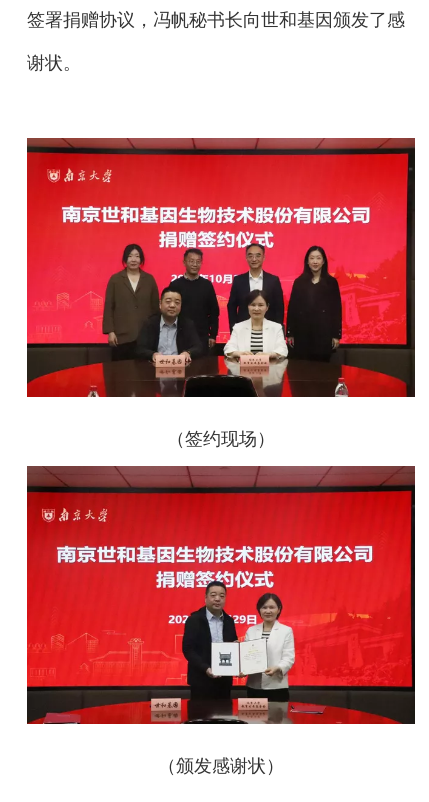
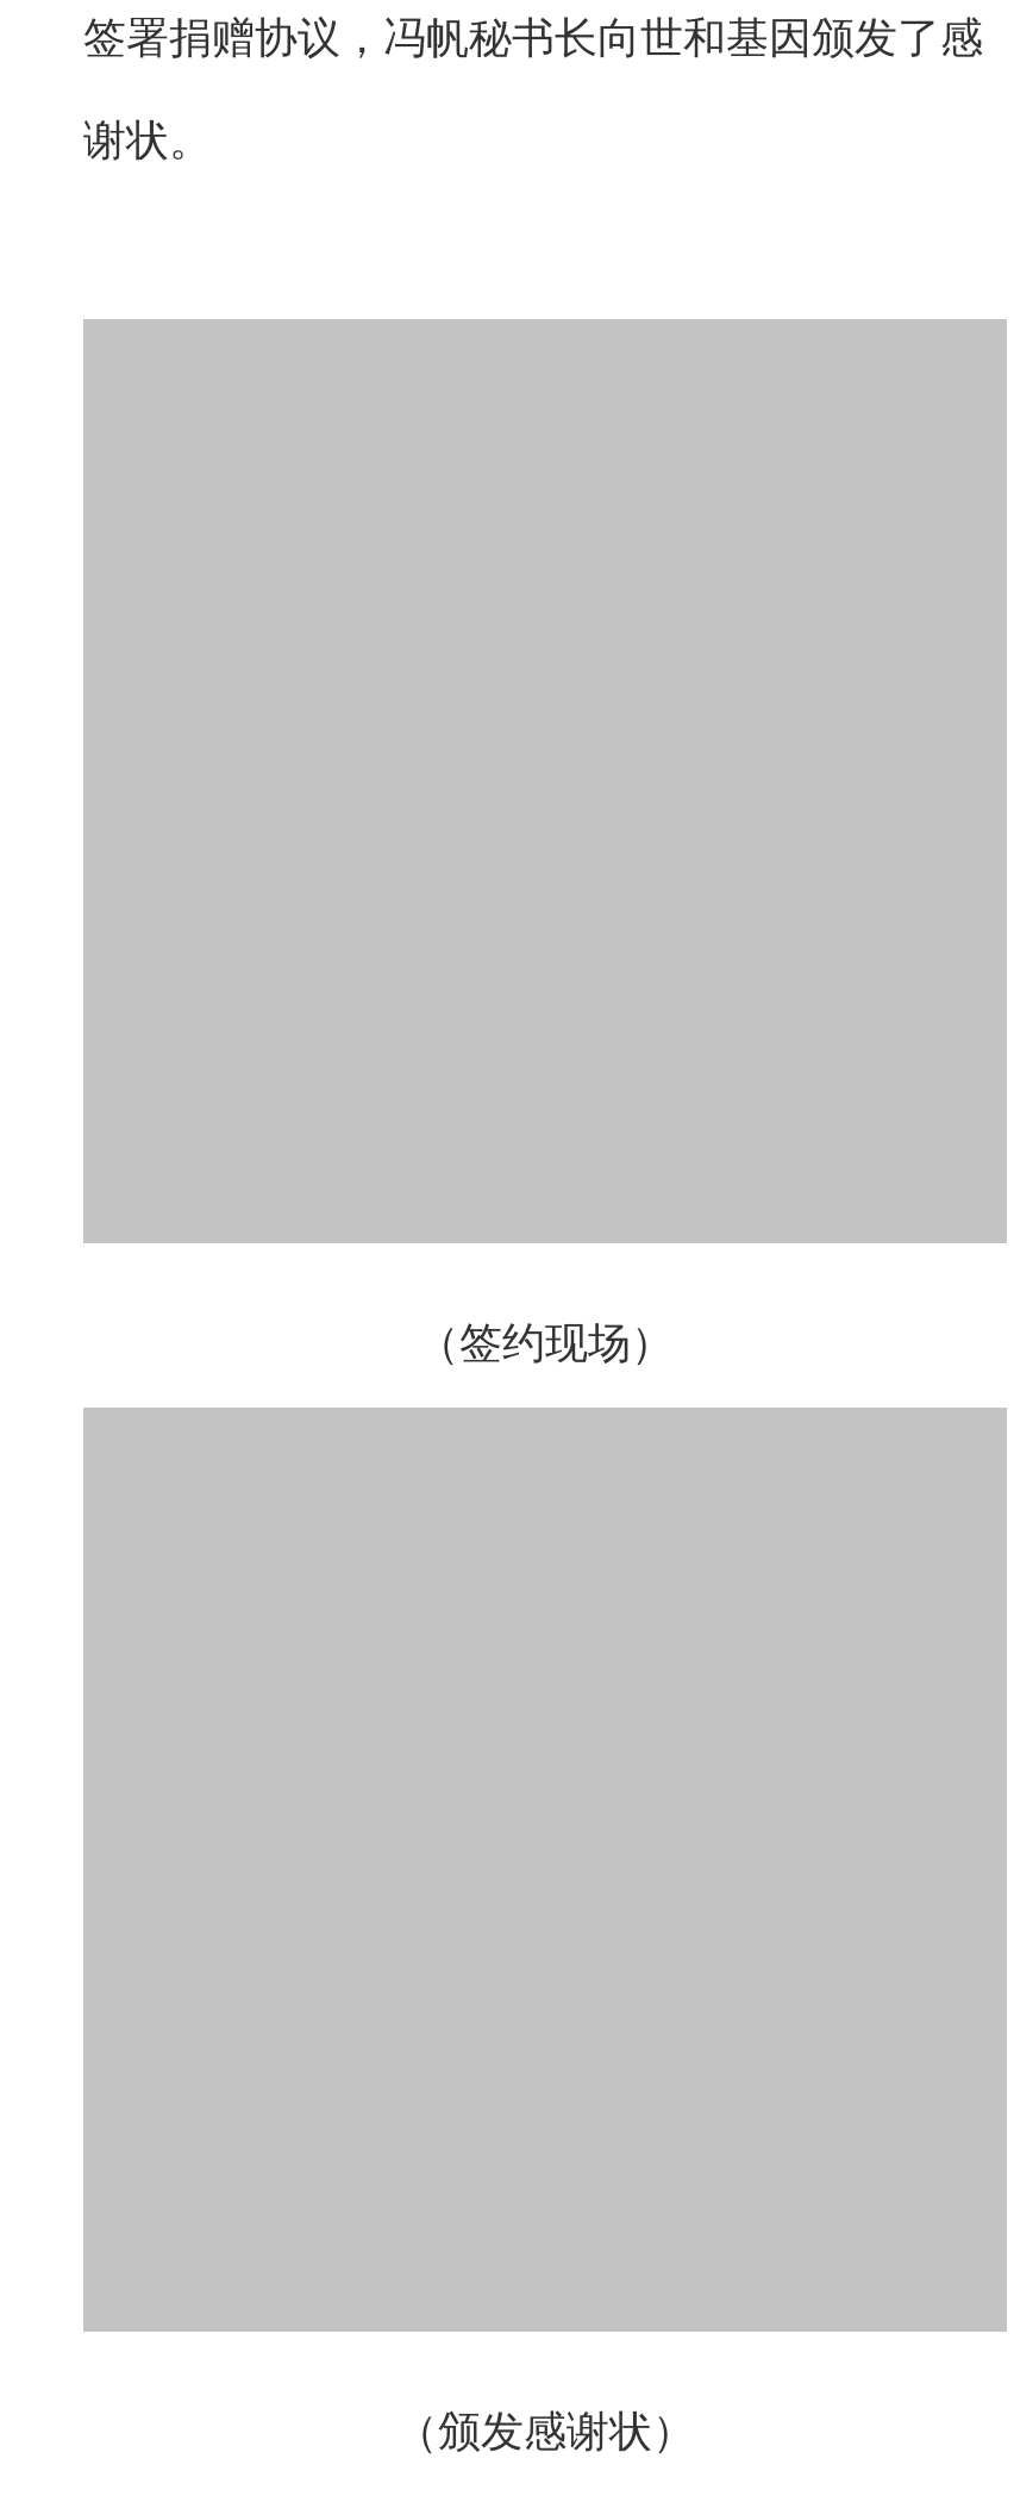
[26,138,416,398] [image] -> none
[26,466,416,725] [image] -> none

